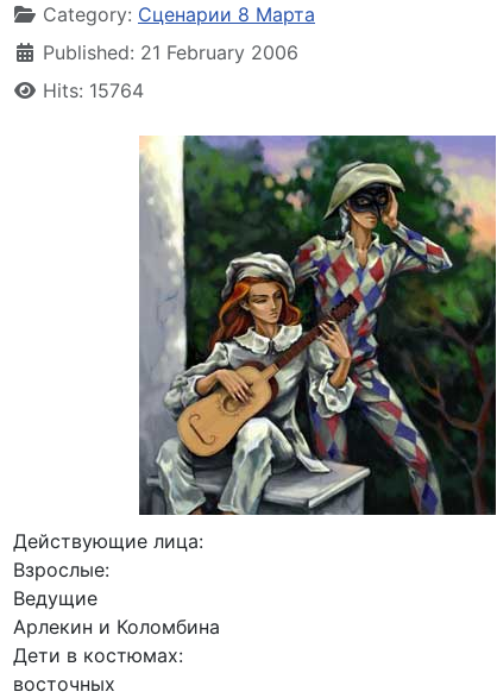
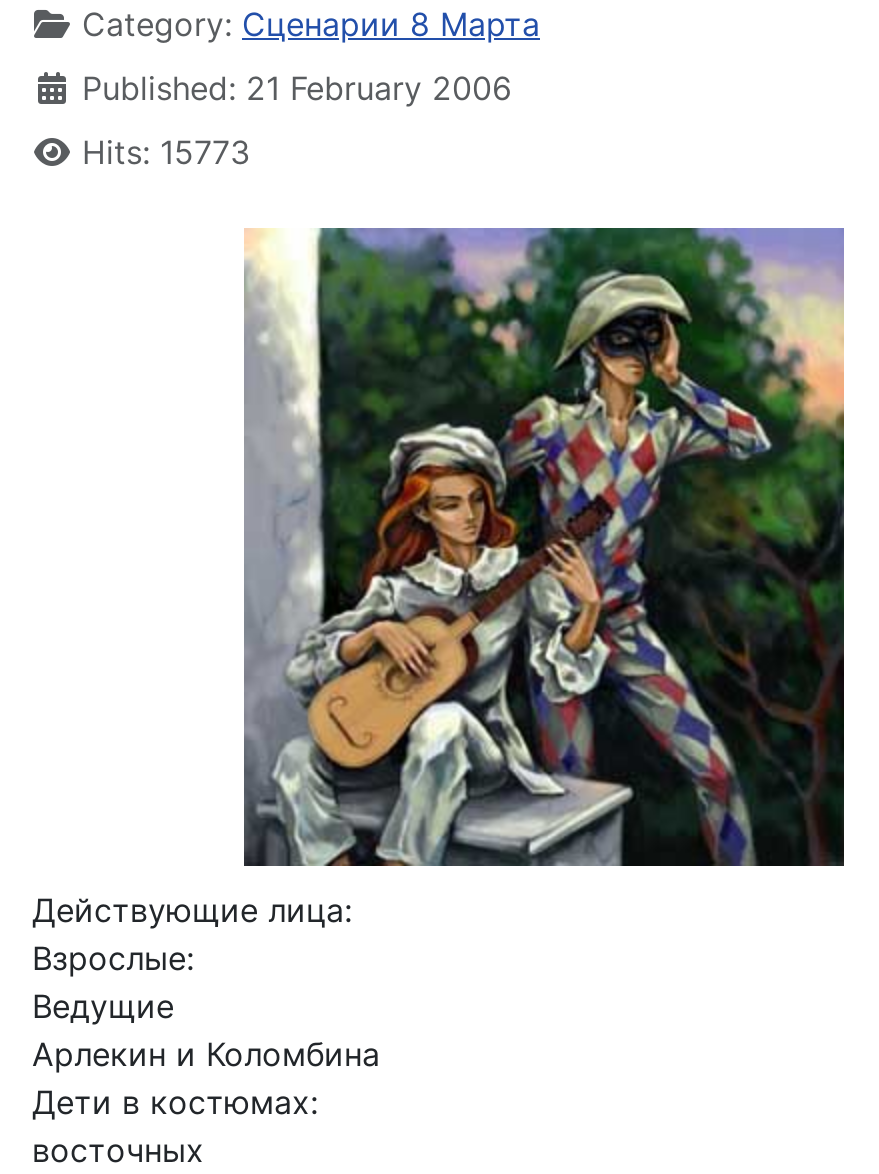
[43,78,144,102] Hits: 15764 -> [82,132,250,172] Hits: 15773

